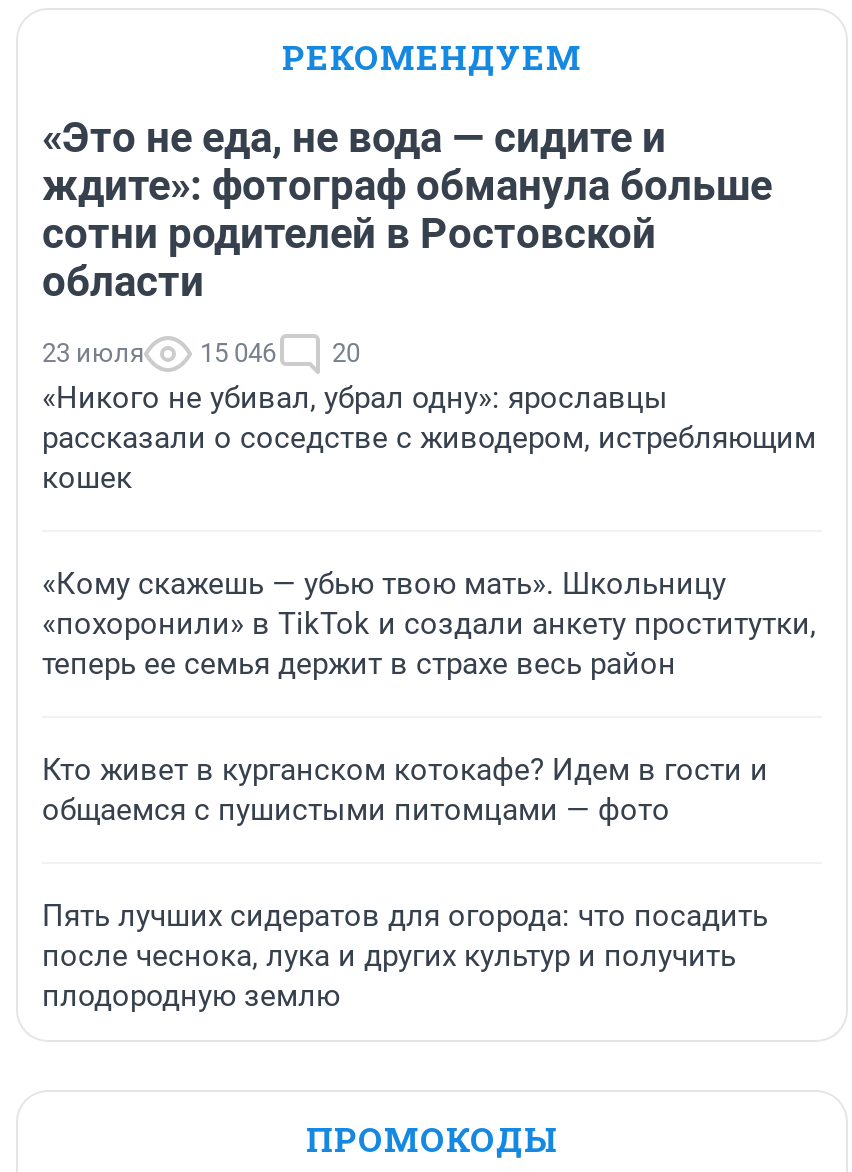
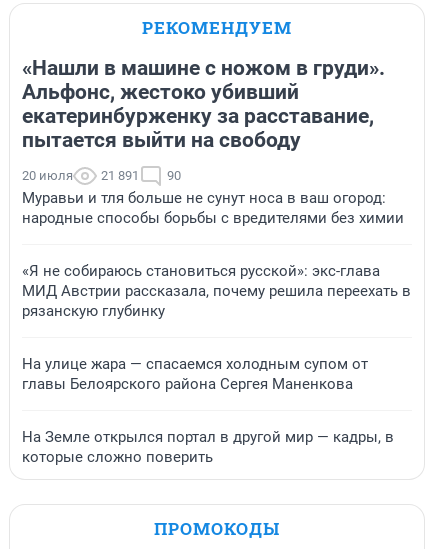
[42,114,772,306] «Это не еда, не вода — сидите и | ждите»: фотограф обманула больше | сотни родителей в Ростовской | области -> [22,56,385,152] «Нашли в машине с ножом в груди». | Альфонс, жестоко убивший | екатеринбурженку за расставание, | пытается выйти на свободу
[42,338,816,496] 23 июля | 15 046 | 20 | «Никого не убивал, убрал одну»: ярославцы | рассказали о соседстве с живодером, истребляющим | кошек -> [22,168,404,227] 20 июля | 21 891 | 90 | Муравьи и тля больше не сунут носа в ваш огород: | народные способы борьбы с вредителями без химии
[42,566,816,682] «Кому скажешь — убью твою мать». Школьницу | «похоронили» в TikTok и создали анкету проститутки, | теперь ее семья держит в страхе весь район -> [22,262,411,320] «Я не собираюсь становиться русской»: экс-глава | МИД Австрии рассказала, почему решила переехать в | рязанскую глубинку
[42,752,768,828] Кто живет в курганском котокафе? Идем в гости и | общаемся с пушистыми питомцами — фото -> [22,355,368,393] На улице жара — спасаемся холодным супом от | главы Белоярского района Сергея Маненкова
[42,898,768,1014] Пять лучших сидератов для огорода: что посадить | после чеснока, лука и других культур и получить | плодородную землю -> [22,428,394,466] На Земле открылся портал в другой мир — кадры, в | которые сложно поверить

